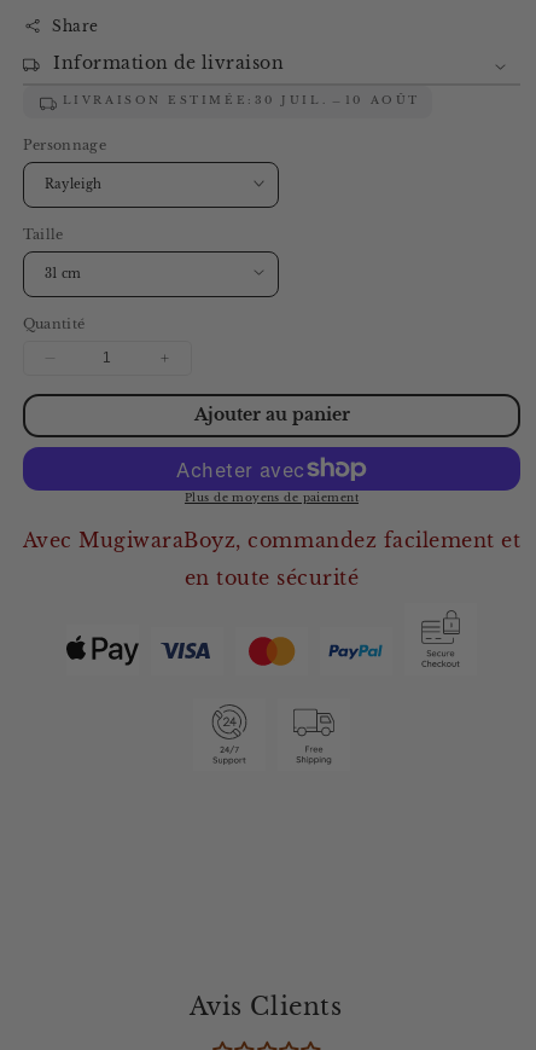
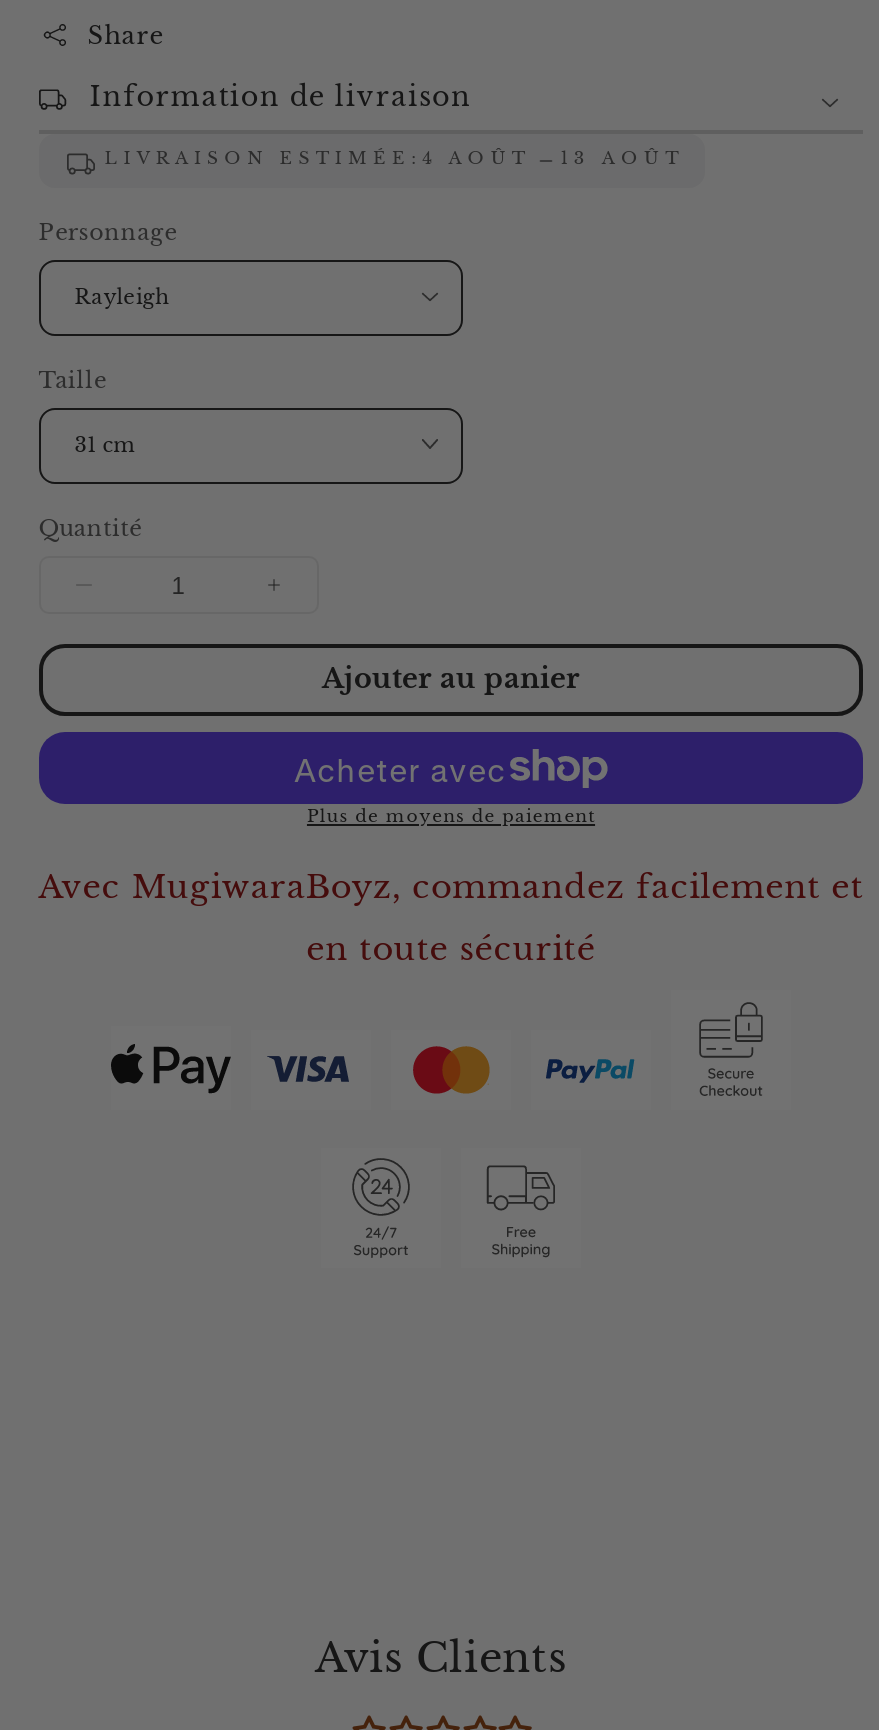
[63,94,327,106] LIVRAISON ESTIMÉE: 30 JUIL. -> [105,147,531,167] LIVRAISON ESTIMÉE: 4 AOÛT
[345,94,420,106] 10 AOÛT -> [561,147,684,167] 13 AOÛT

